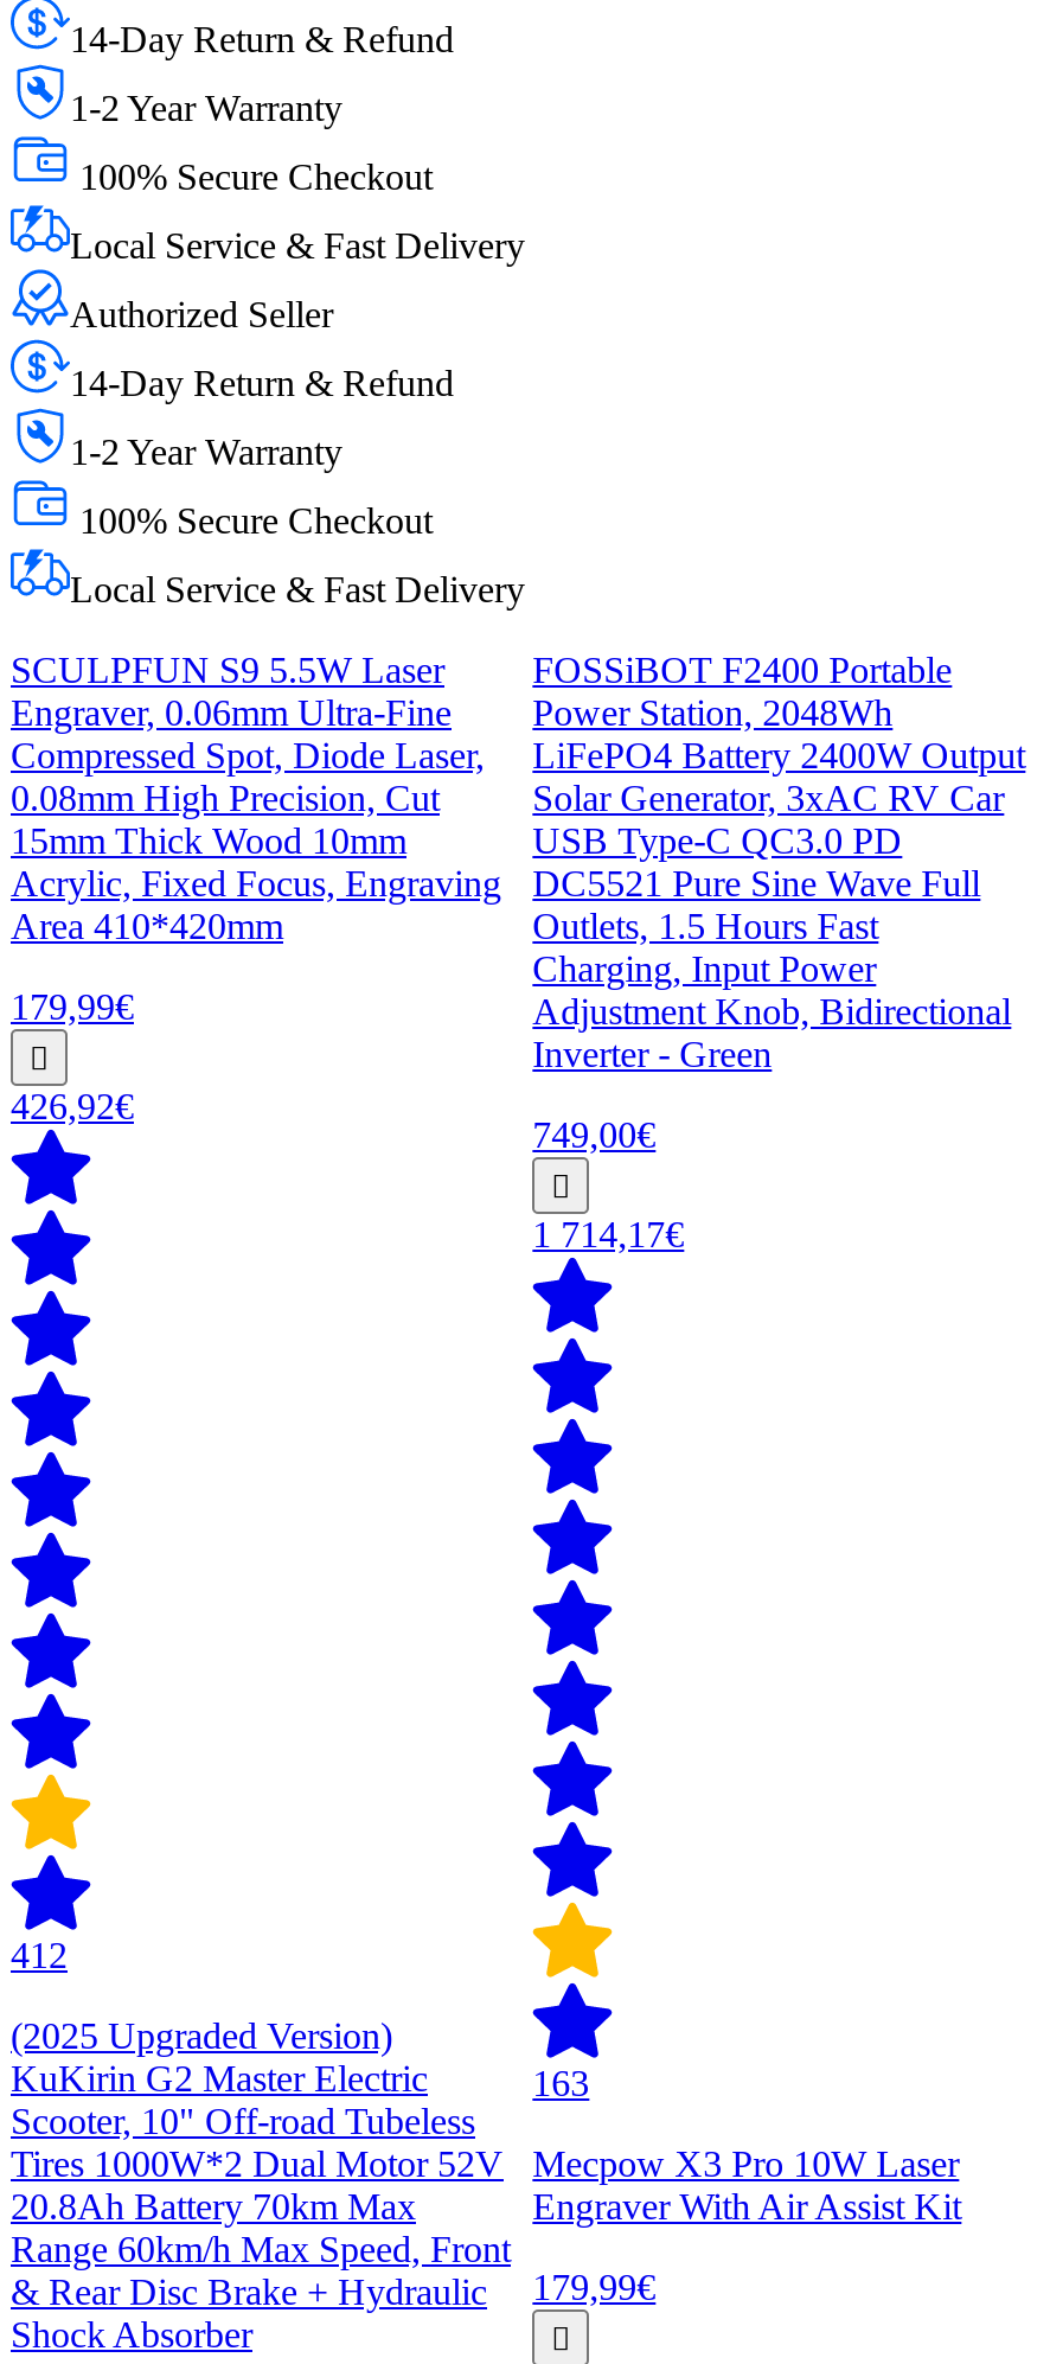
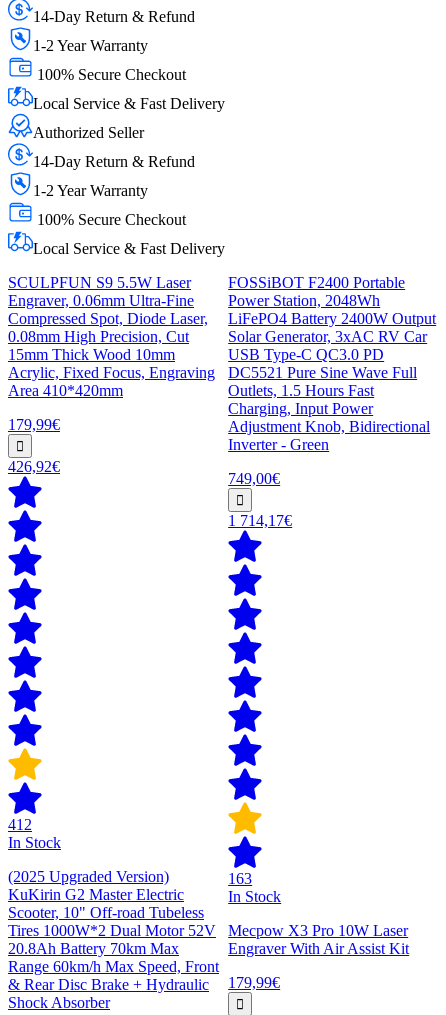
none -> [8,834,61,851] In Stock
none -> [228,888,281,905] In Stock

